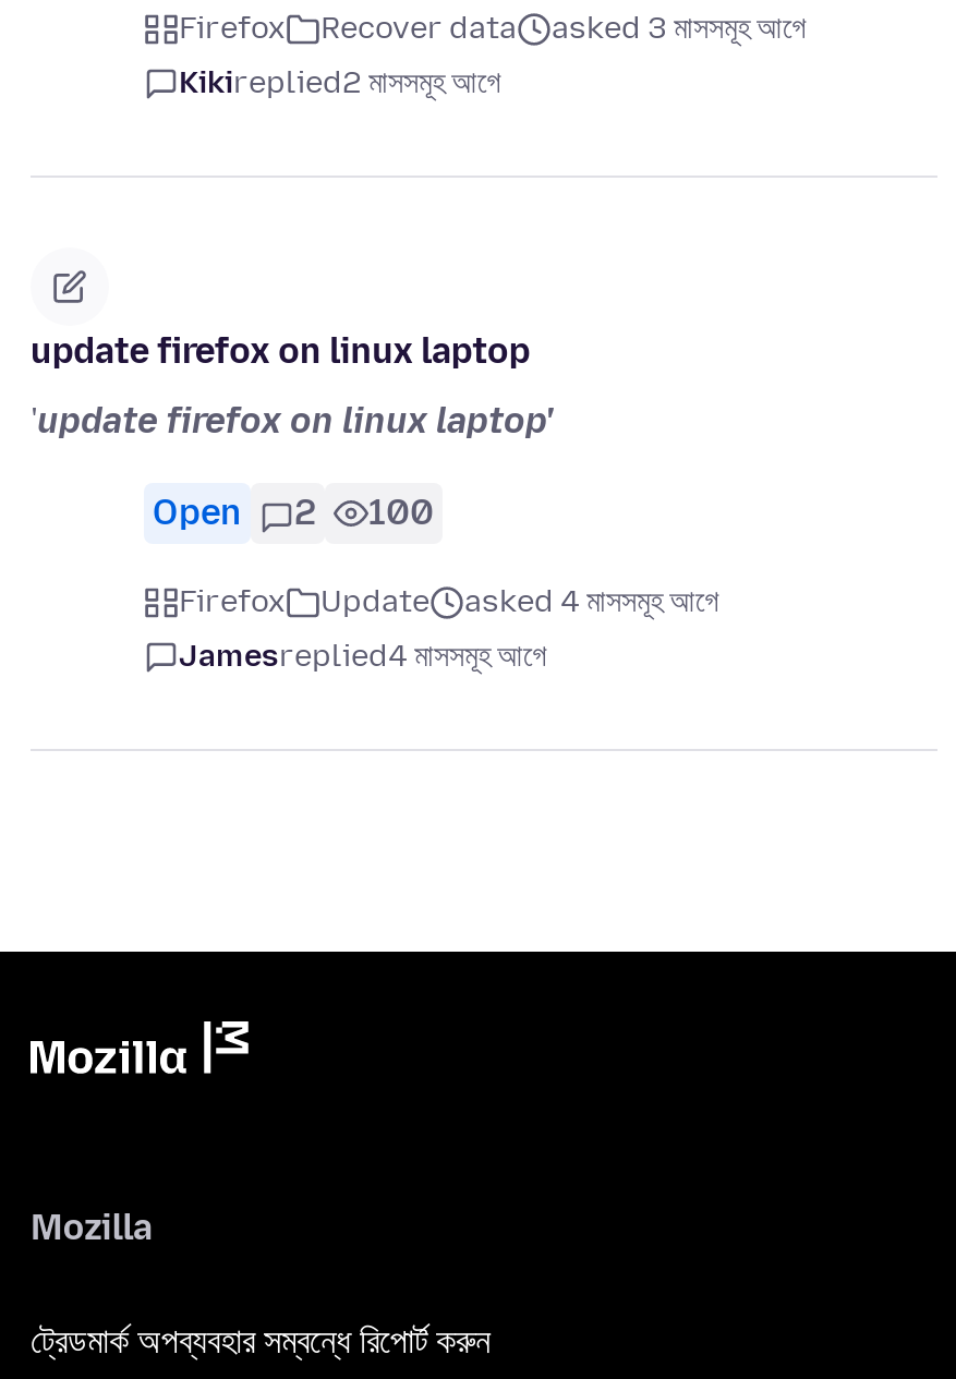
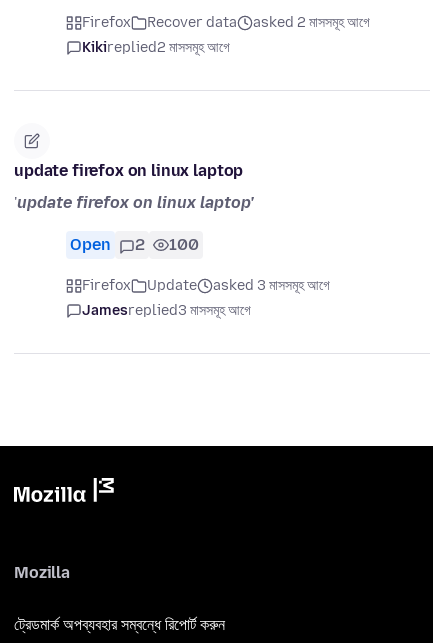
moved [552,11,807,48] -> [213,277,330,294]: asked 3 মাসসমূহ আগে
none -> [253,14,370,31] asked 2 মাসসমূহ আগে
[464,584,719,621] asked 4 মাসসমূহ আগে -> none
[179,639,547,676] Jamesreplied4 মাসসমূহ আগে -> [82,302,251,319] Jamesreplied3 মাসসমূহ আগে

